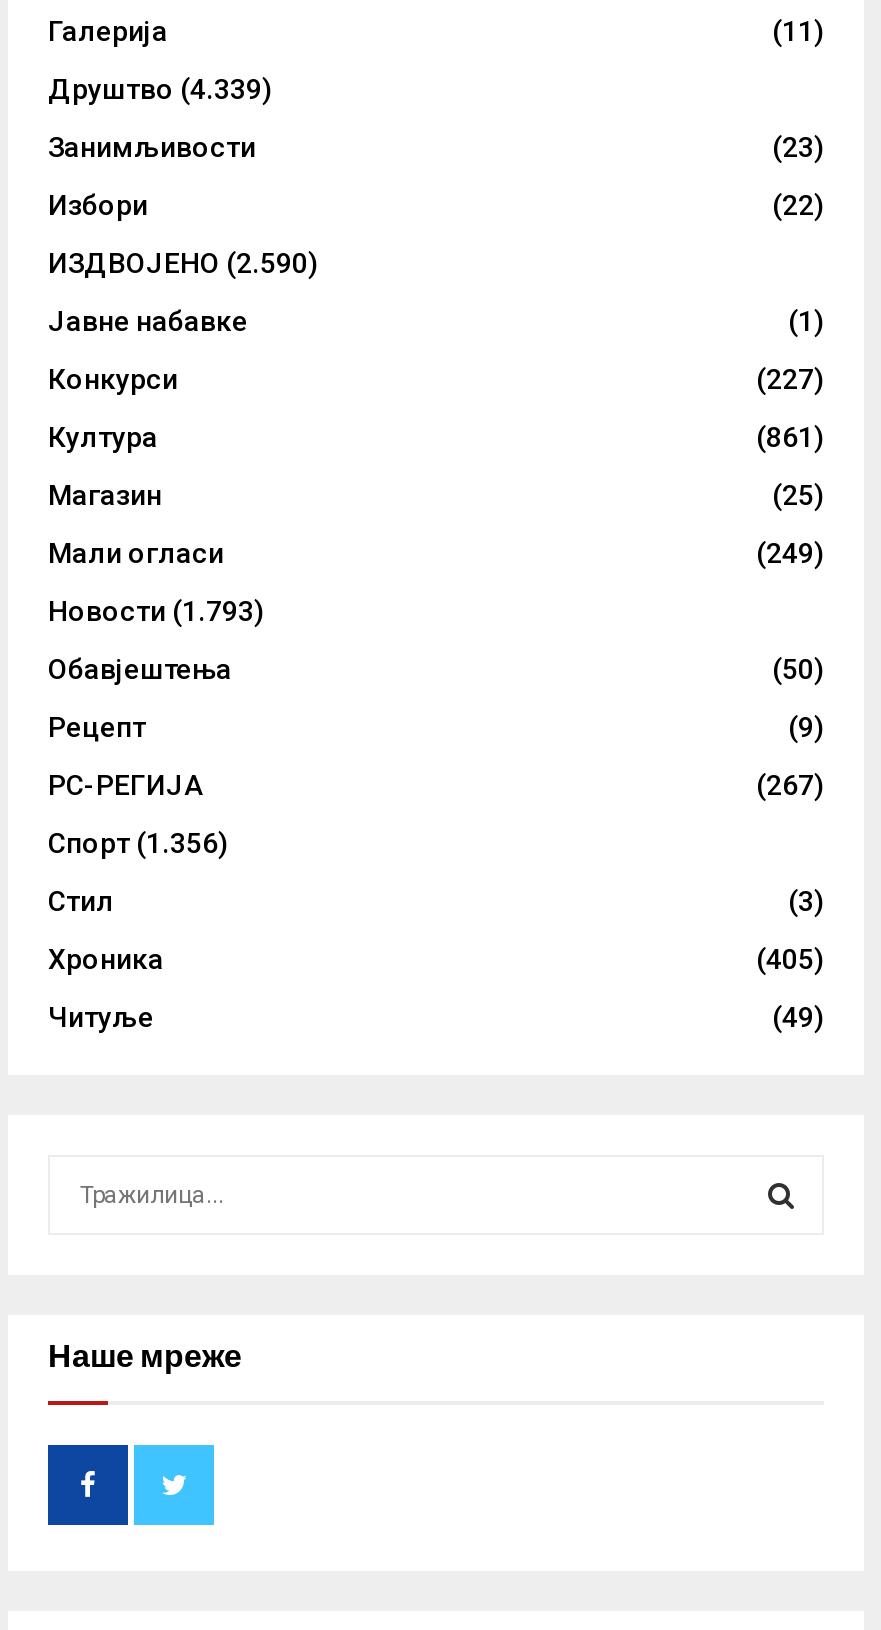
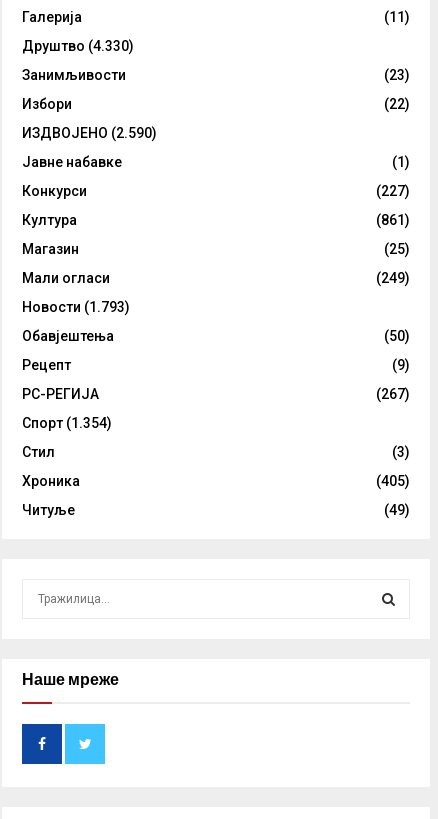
[48,73,272,105] Друштво (4.339) -> [22,38,134,54] Друштво (4.330)
[48,827,228,859] Спорт (1.356) -> [22,415,112,431] Спорт (1.354)

